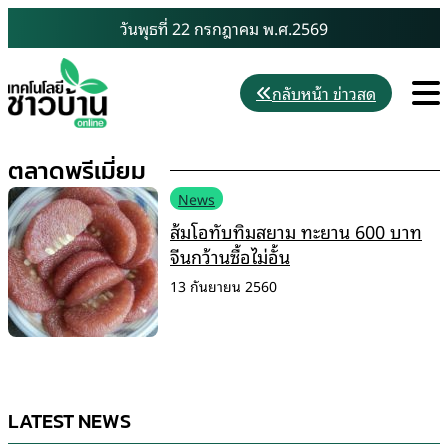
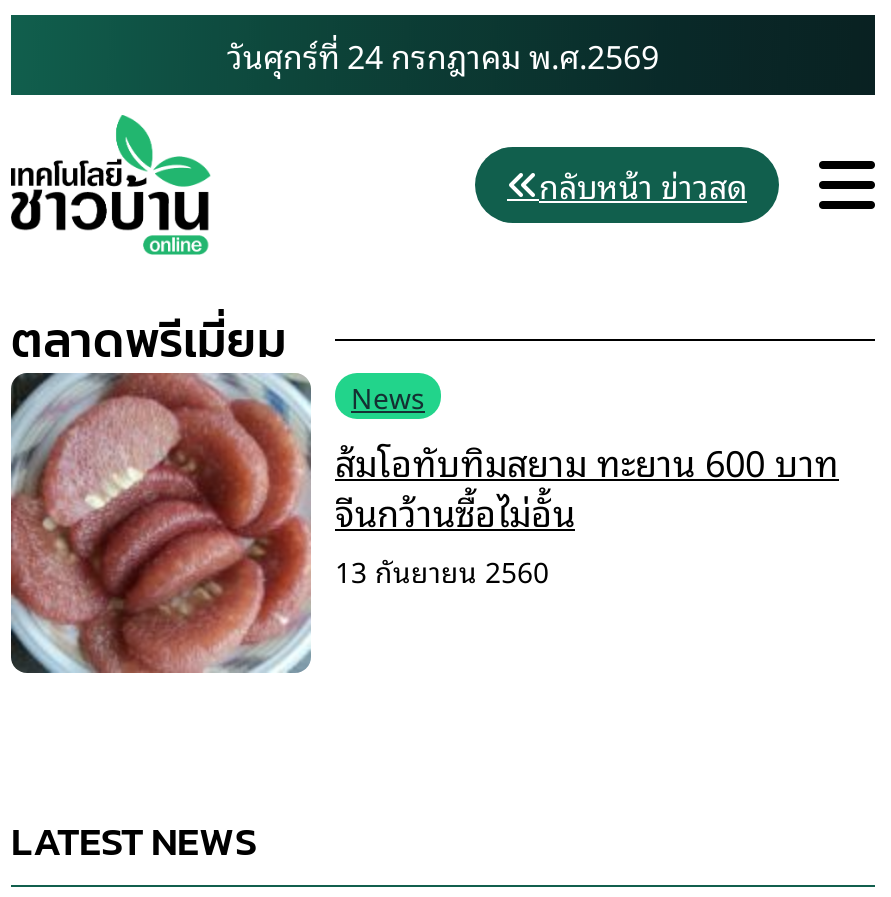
[120,15,328,41] วันพุธที่ 22 กรกฎาคม พ.ศ.2569 -> [227,29,659,81] วันศุกร์ที่ 24 กรกฎาคม พ.ศ.2569

